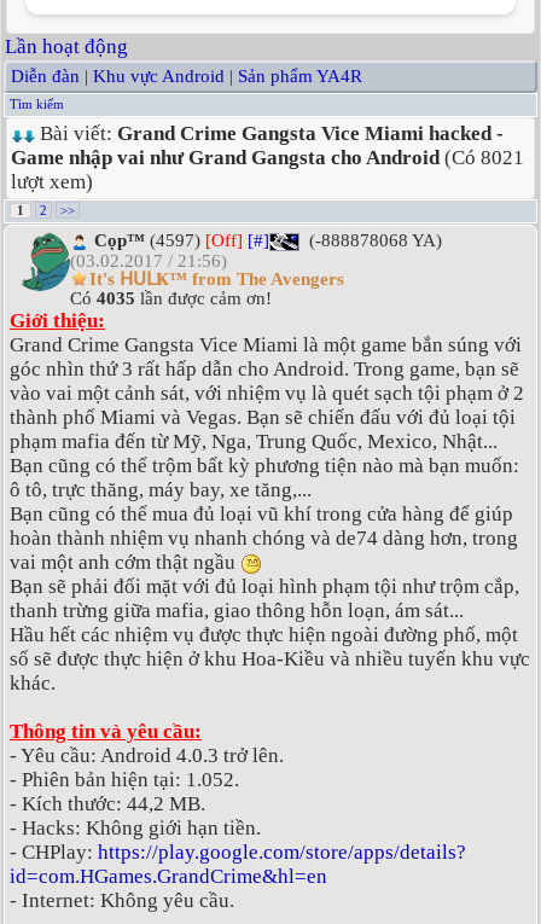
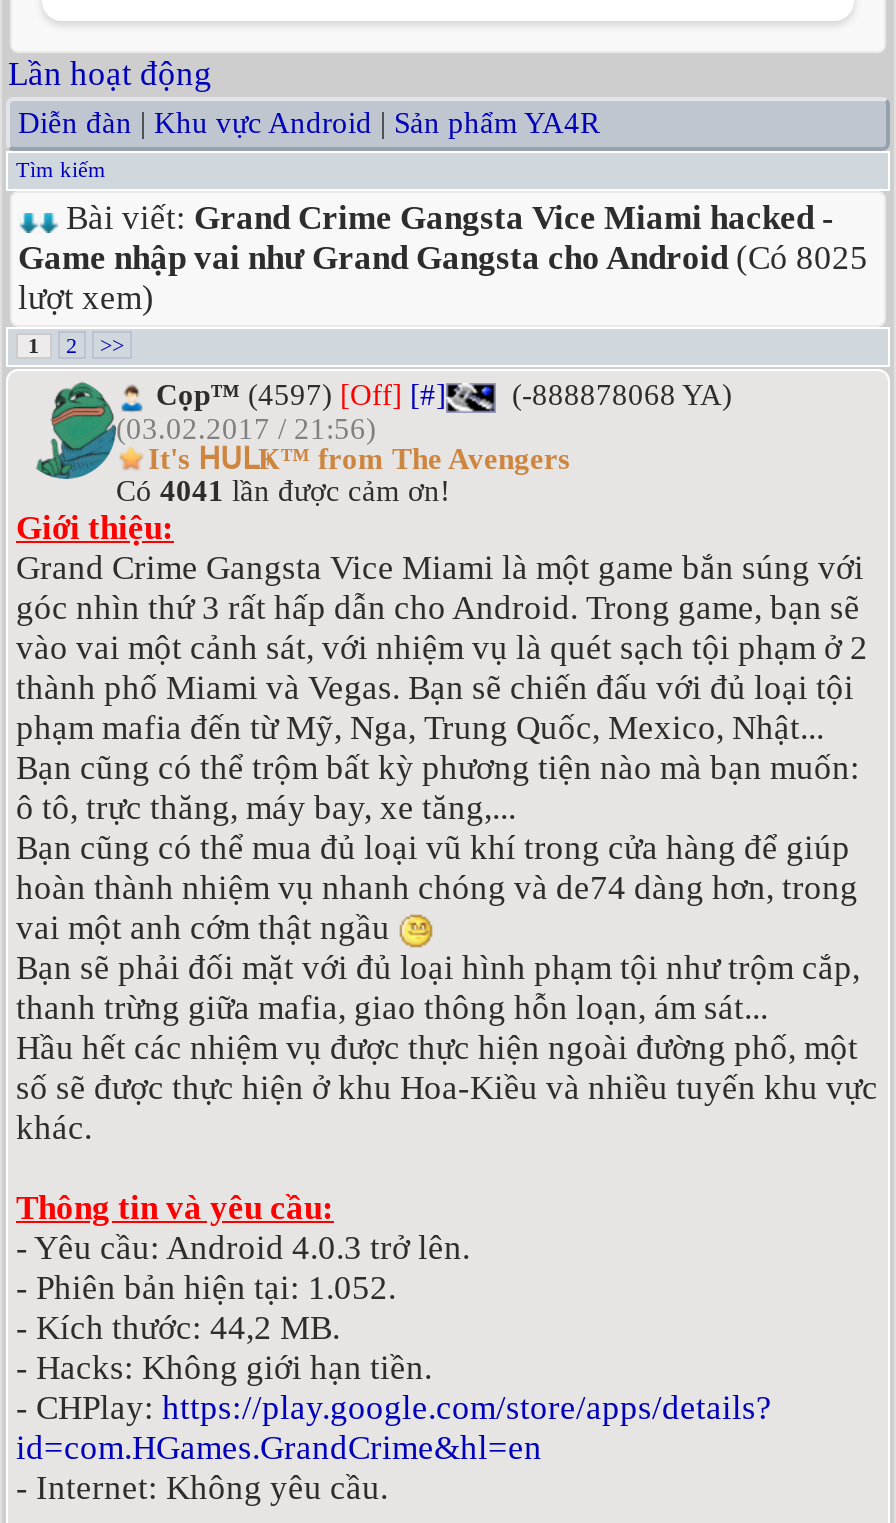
[11,147,524,169] Game nhập vai như Grand Gangsta cho Android (Có 8021 -> [18,240,868,278] Game nhập vai như Grand Gangsta cho Android (Có 8025
[70,289,272,308] Có 4035 lần được cảm ơn! -> [116,476,450,508] Có 4041 lần được cảm ơn!

